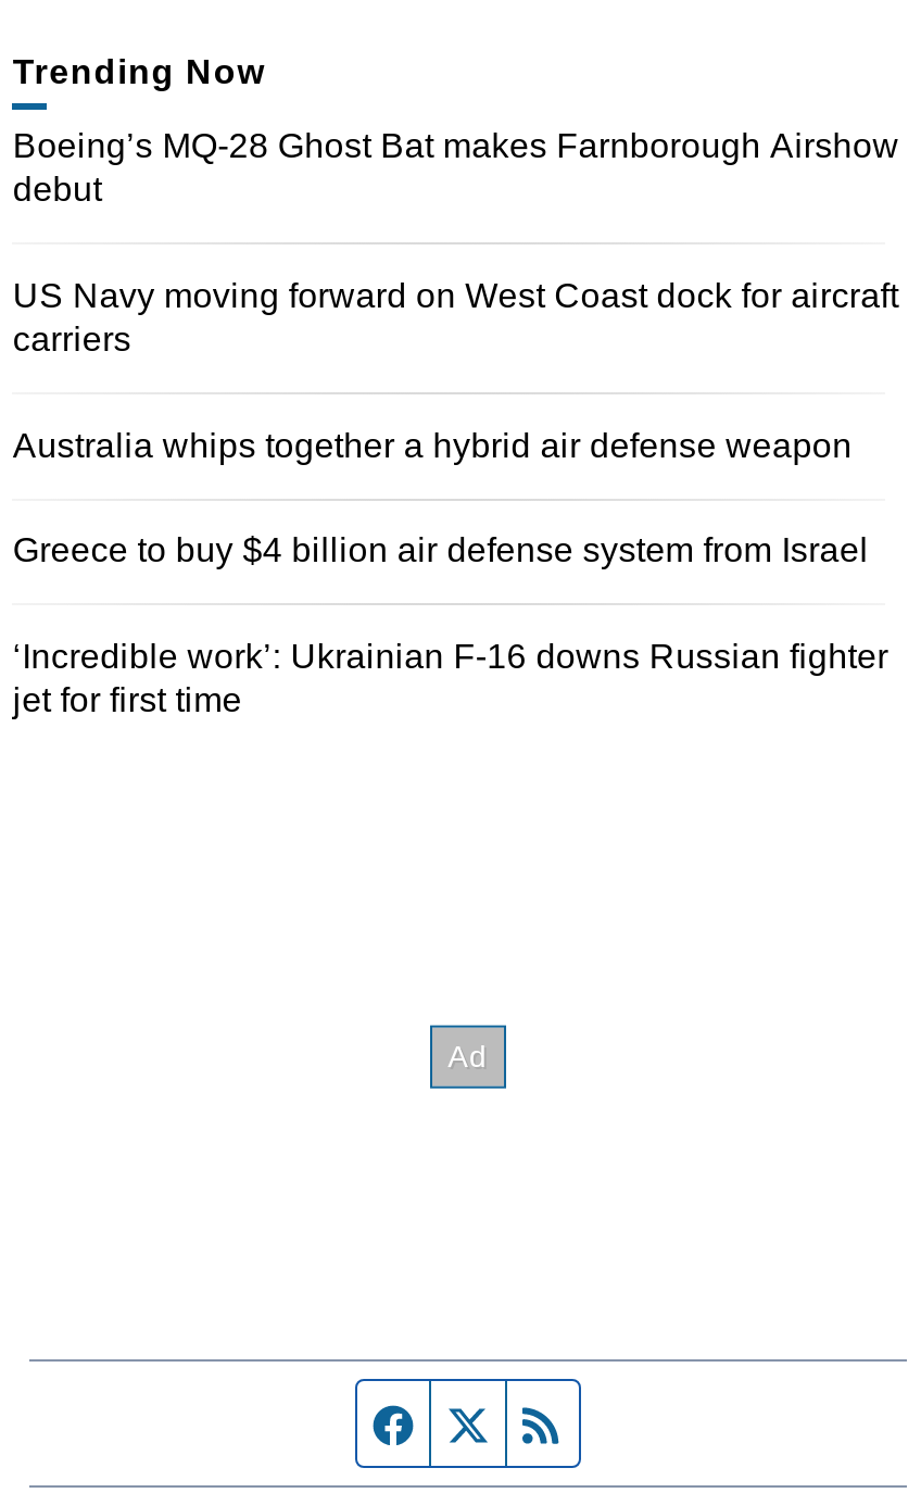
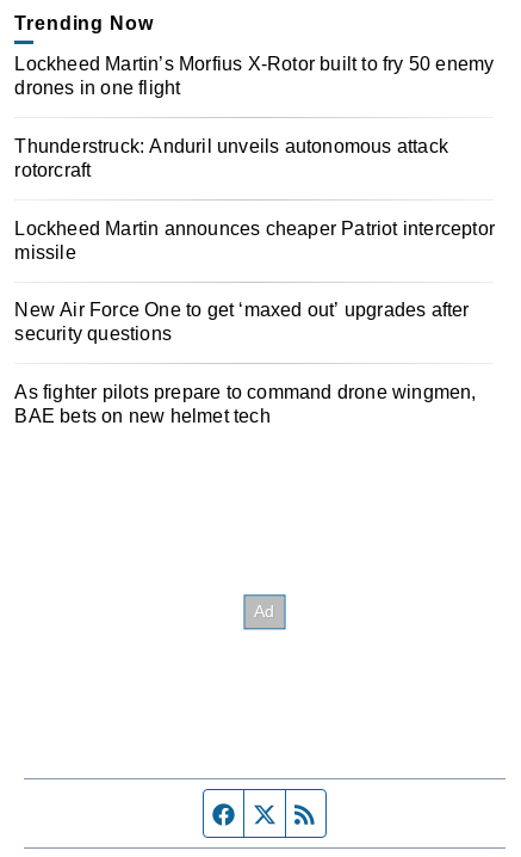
[13,127,899,208] Boeing’s MQ-28 Ghost Bat makes Farnborough Airshow | debut -> [15,54,494,98] Lockheed Martin’s Morfius X-Rotor built to fry 50 enemy | drones in one flight
[13,277,899,357] US Navy moving forward on West Coast dock for aircraft | carriers -> [15,136,448,180] Thunderstruck: Anduril unveils autonomous attack | rotorcraft
[13,426,852,463] Australia whips together a hybrid air defense weapon -> [15,218,495,262] Lockheed Martin announces cheaper Patriot interceptor | missile
[13,532,869,569] Greece to buy $4 billion air defense system from Israel -> [15,300,469,344] New Air Force One to get ‘maxed out’ upgrades after | security questions
[13,638,888,719] ‘Incredible work’: Ukrainian F-16 downs Russian fighter | jet for first time -> [15,382,476,426] As fighter pilots prepare to command drone wingmen, | BAE bets on new helmet tech

